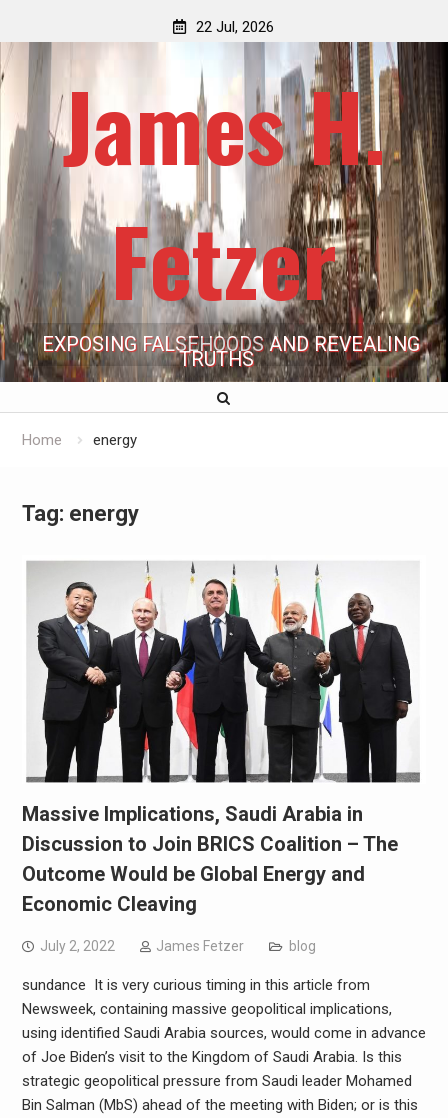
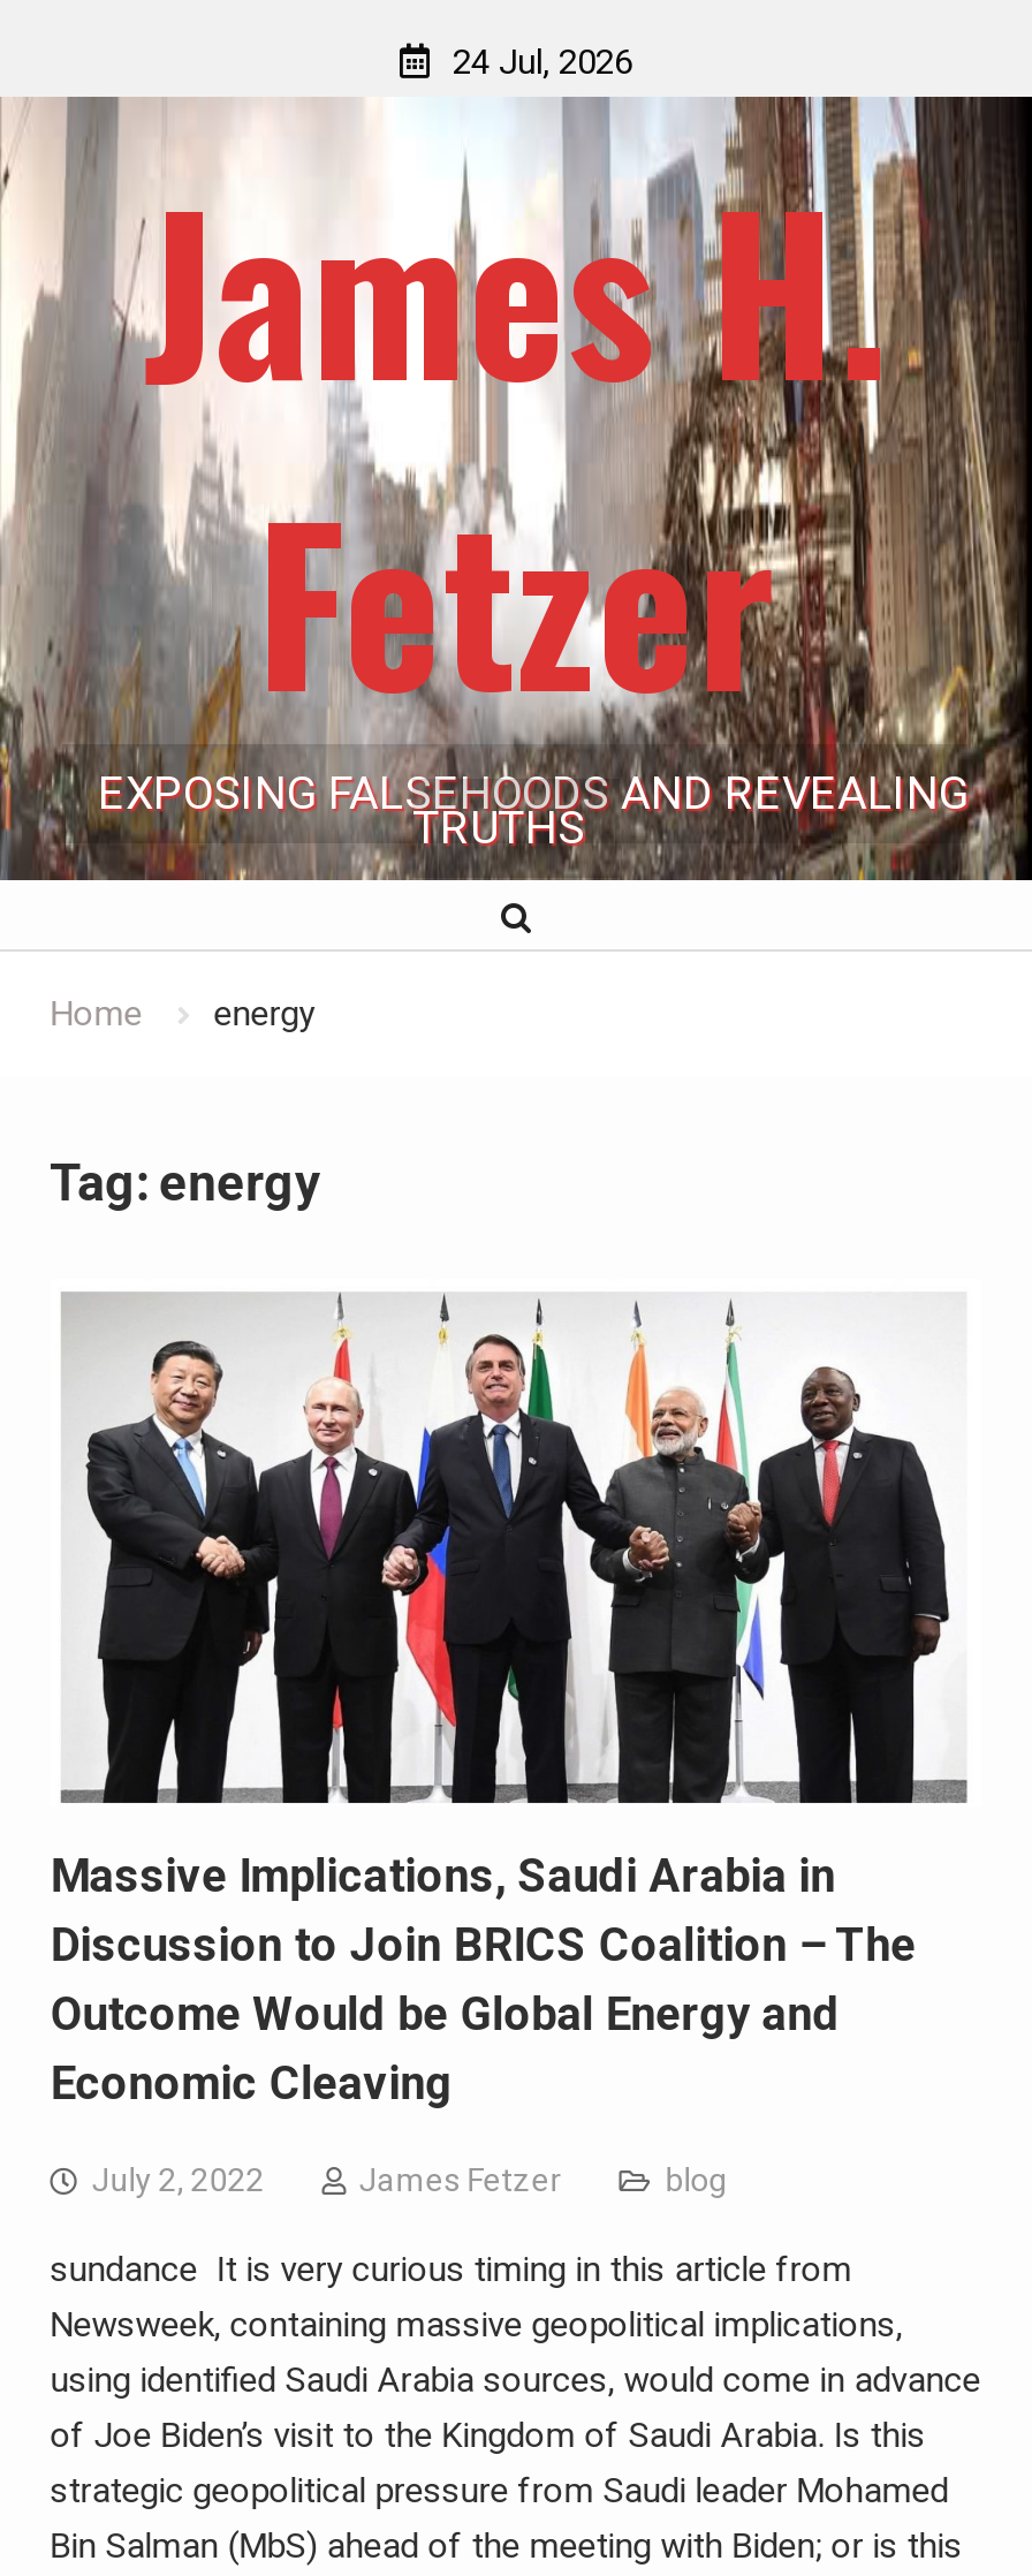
[196,18,274,36] 22 Jul, 2026 -> [453,41,632,83] 24 Jul, 2026

